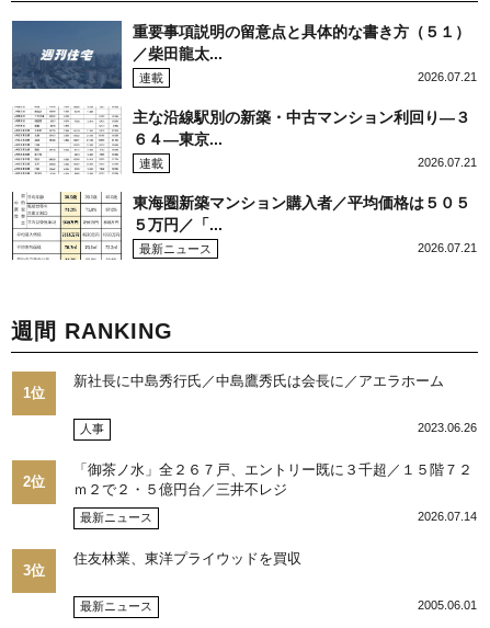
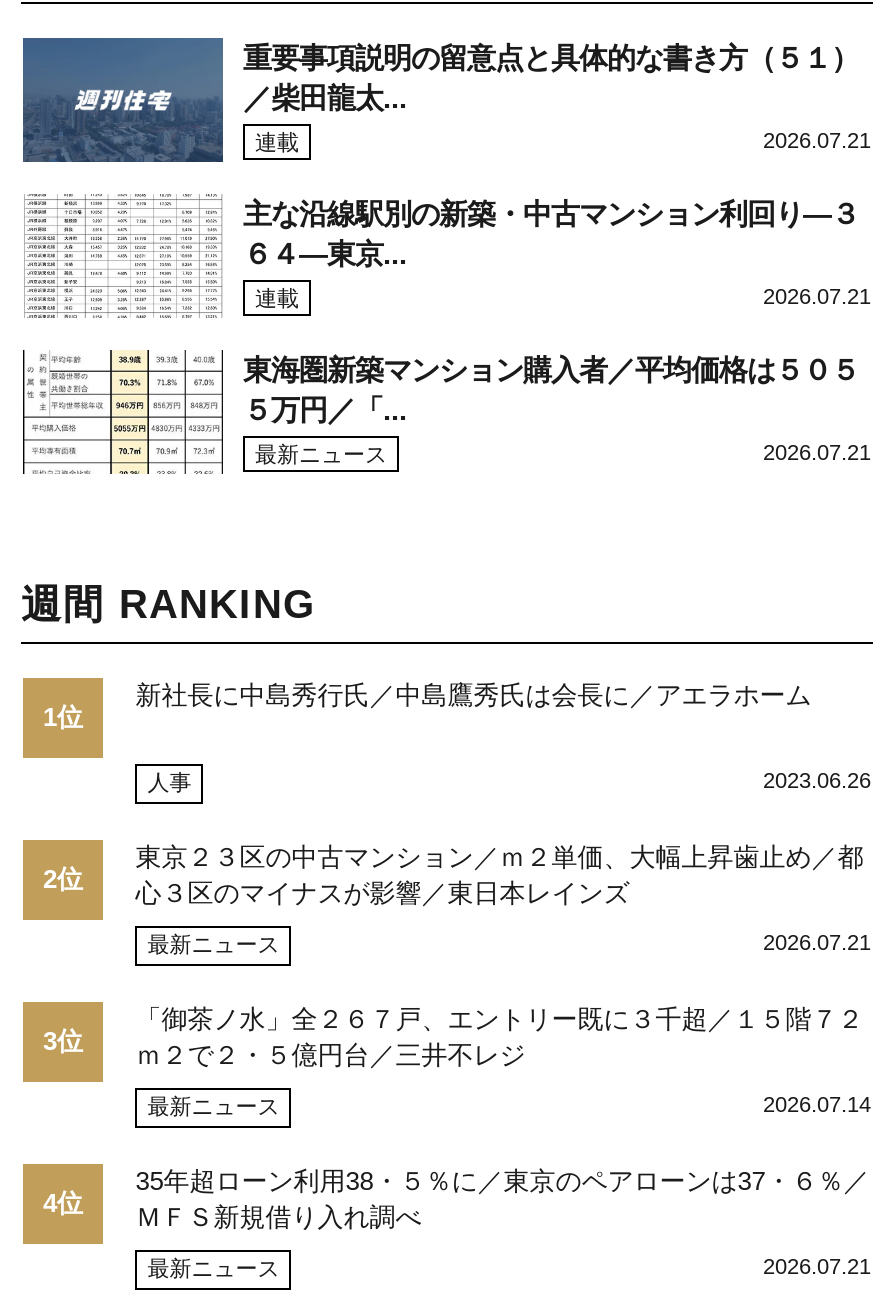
none -> [43,842,871,1056] 東京２３区の中古マンション／ｍ２単価、大幅上昇歯止め／都 | 心３区のマイナスが影響／東日本レインズ | 最新ニュース | 2026.07.21 | 3位
[74,550,302,567] 住友林業、東洋プライウッドを買収 -> [135,1166,869,1232] 35年超ローン利用38・５％に／東京のペアローンは37・６％／ | ＭＦＳ新規借り入れ調べ
[23,562,45,579] 3位 -> [43,1188,83,1218] 4位
[418,598,477,612] 2005.06.01 -> [763,1254,871,1278] 2026.07.21

